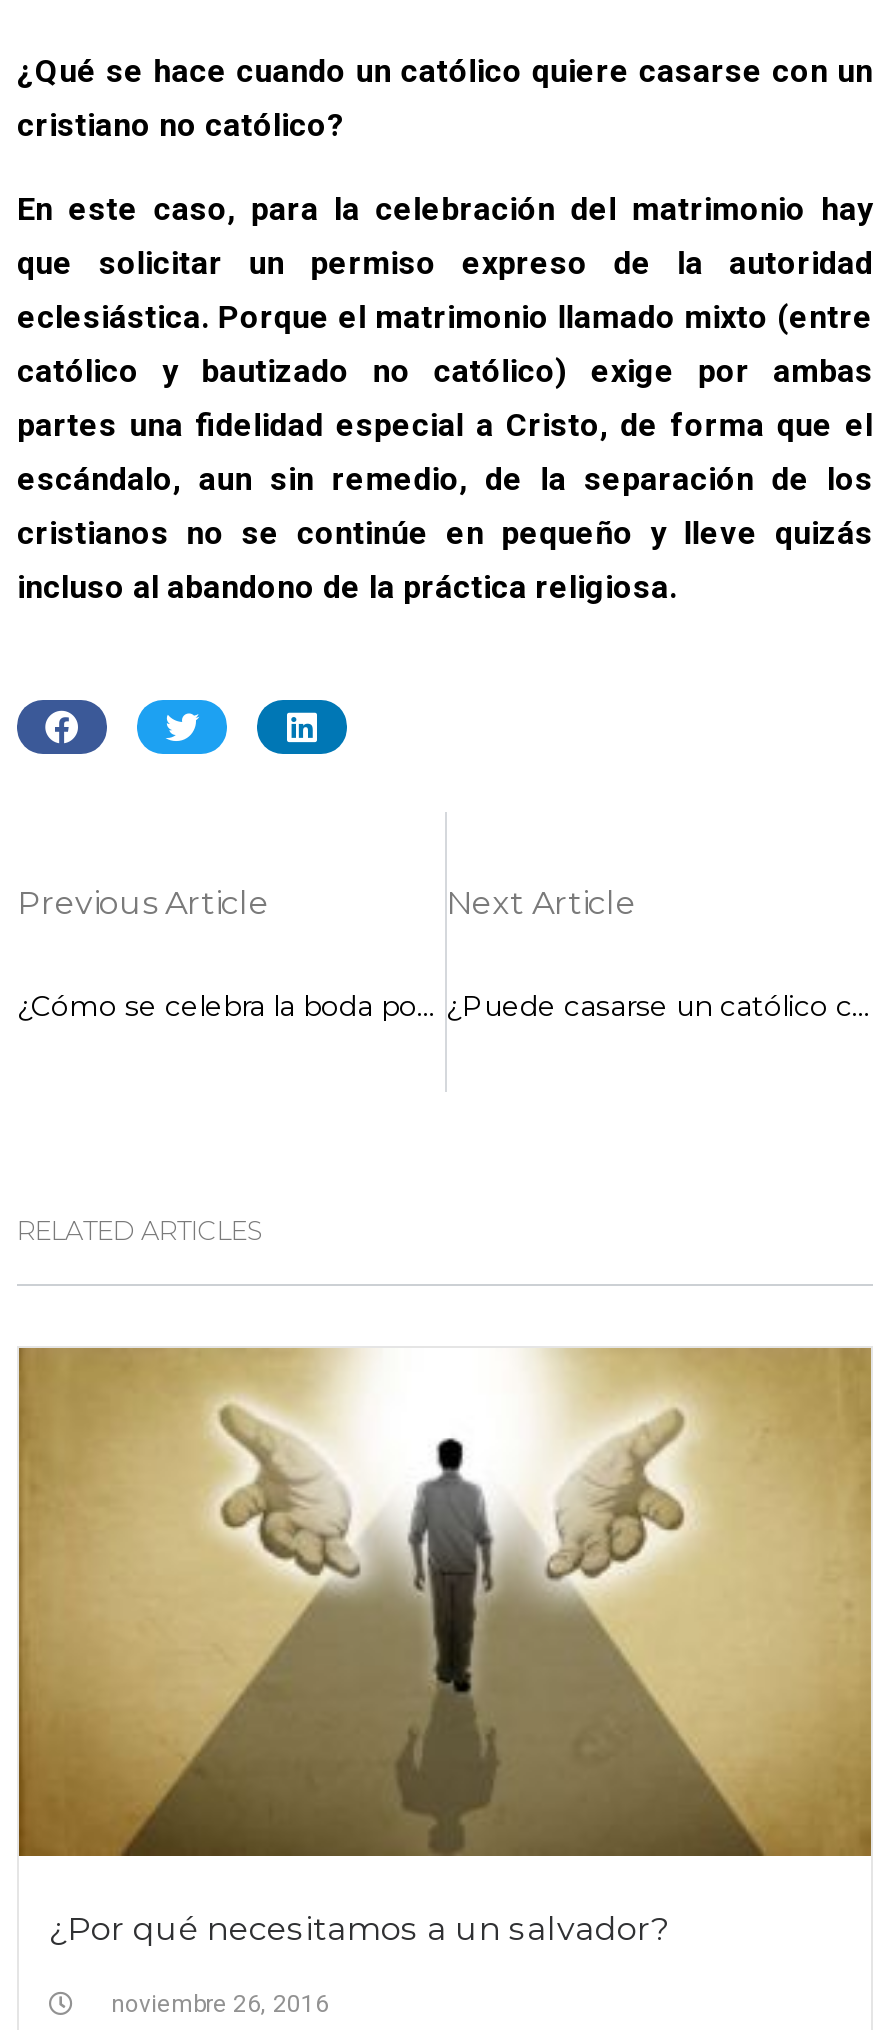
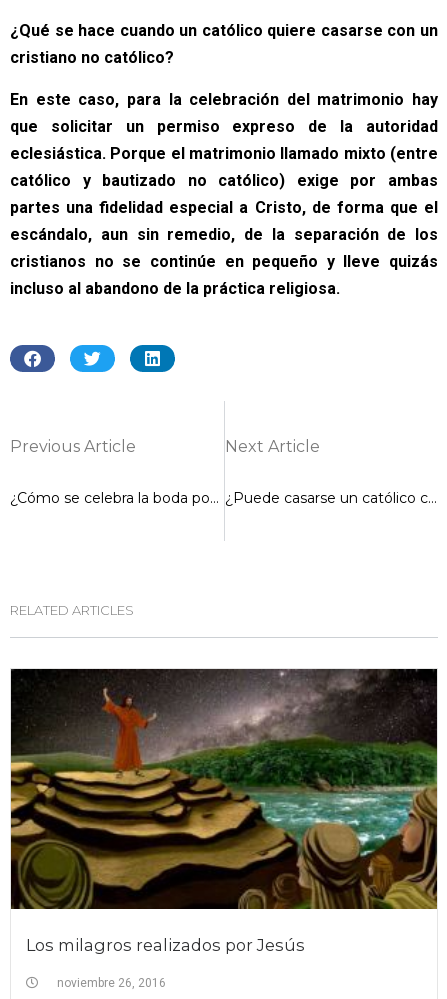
[17,1346,873,1948] [image] | ¿Por qué necesitamos a un salvador? -> [10,668,438,955] [image] | Los milagros realizados por Jesús

